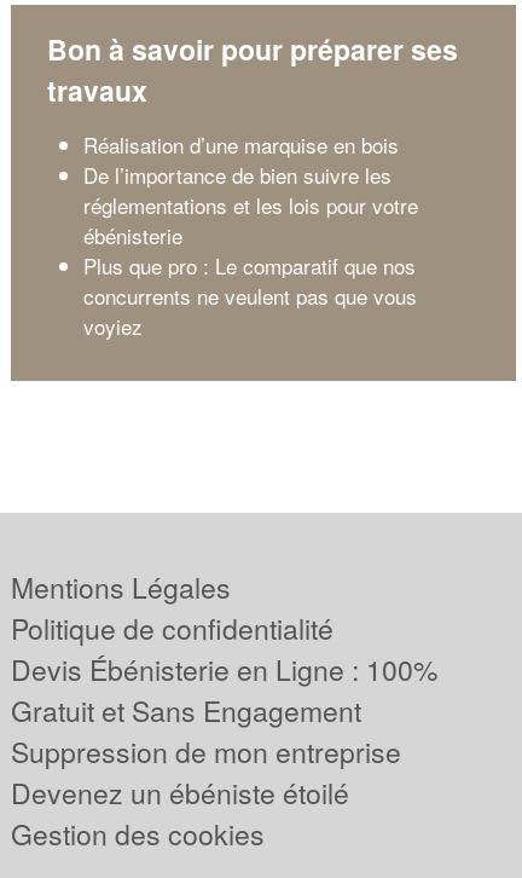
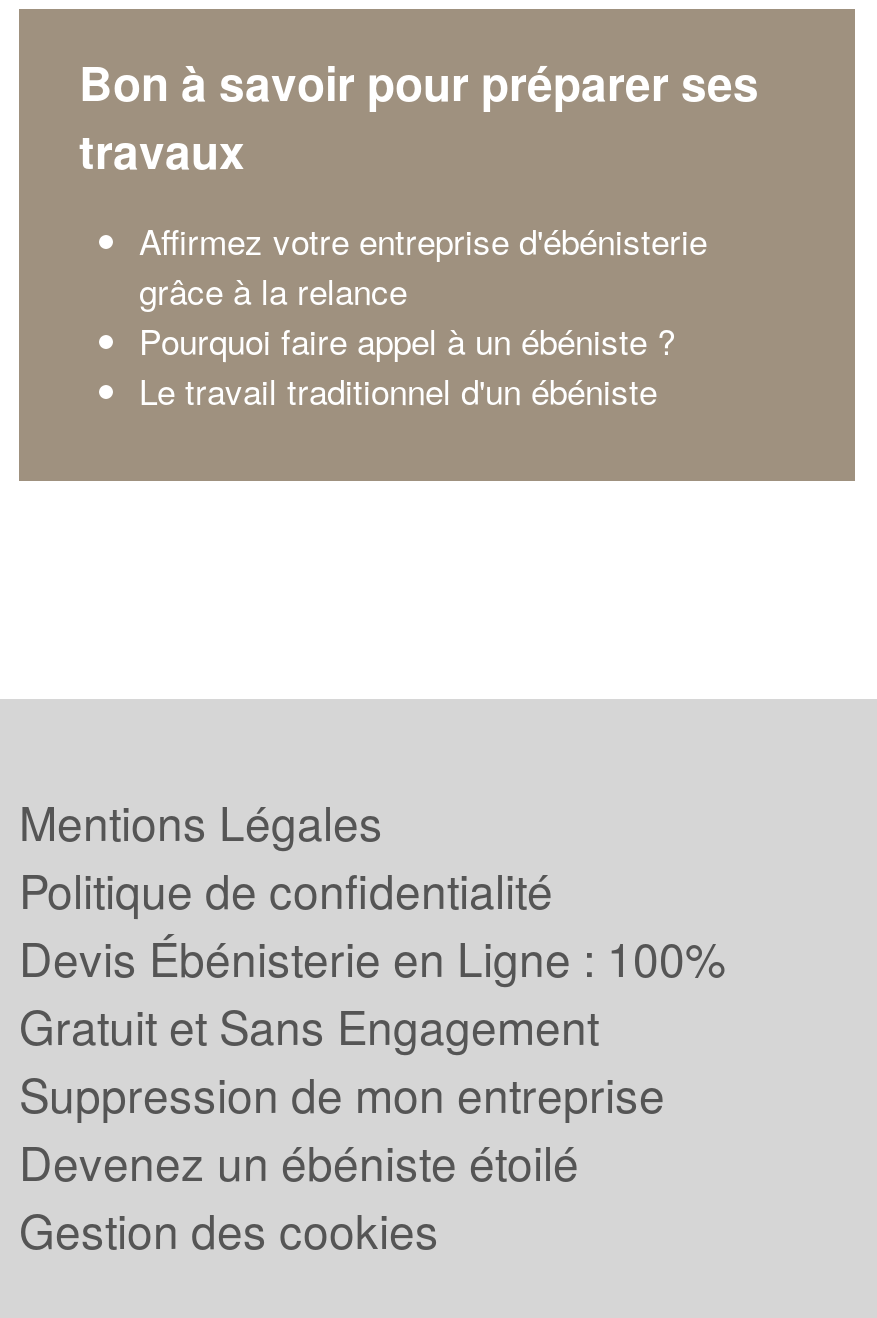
[83,129,418,341] Réalisation d’une marquise en bois | De l’importance de bien suivre les | réglementations et les lois pour votre | ébénisterie | Plus que pro : Le comparatif que nos | concurrents ne veulent pas que vous | voyiez -> [139,215,707,415] Affirmez votre entreprise d'ébénisterie | grâce à la relance | Pourquoi faire appel à un ébéniste ? | Le travail traditionnel d'un ébéniste

